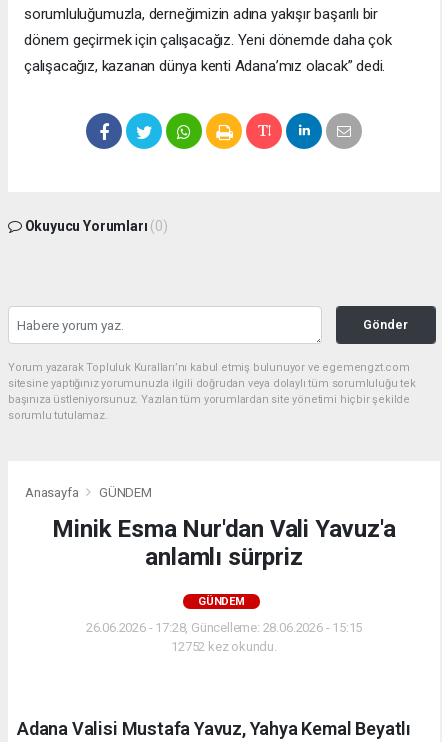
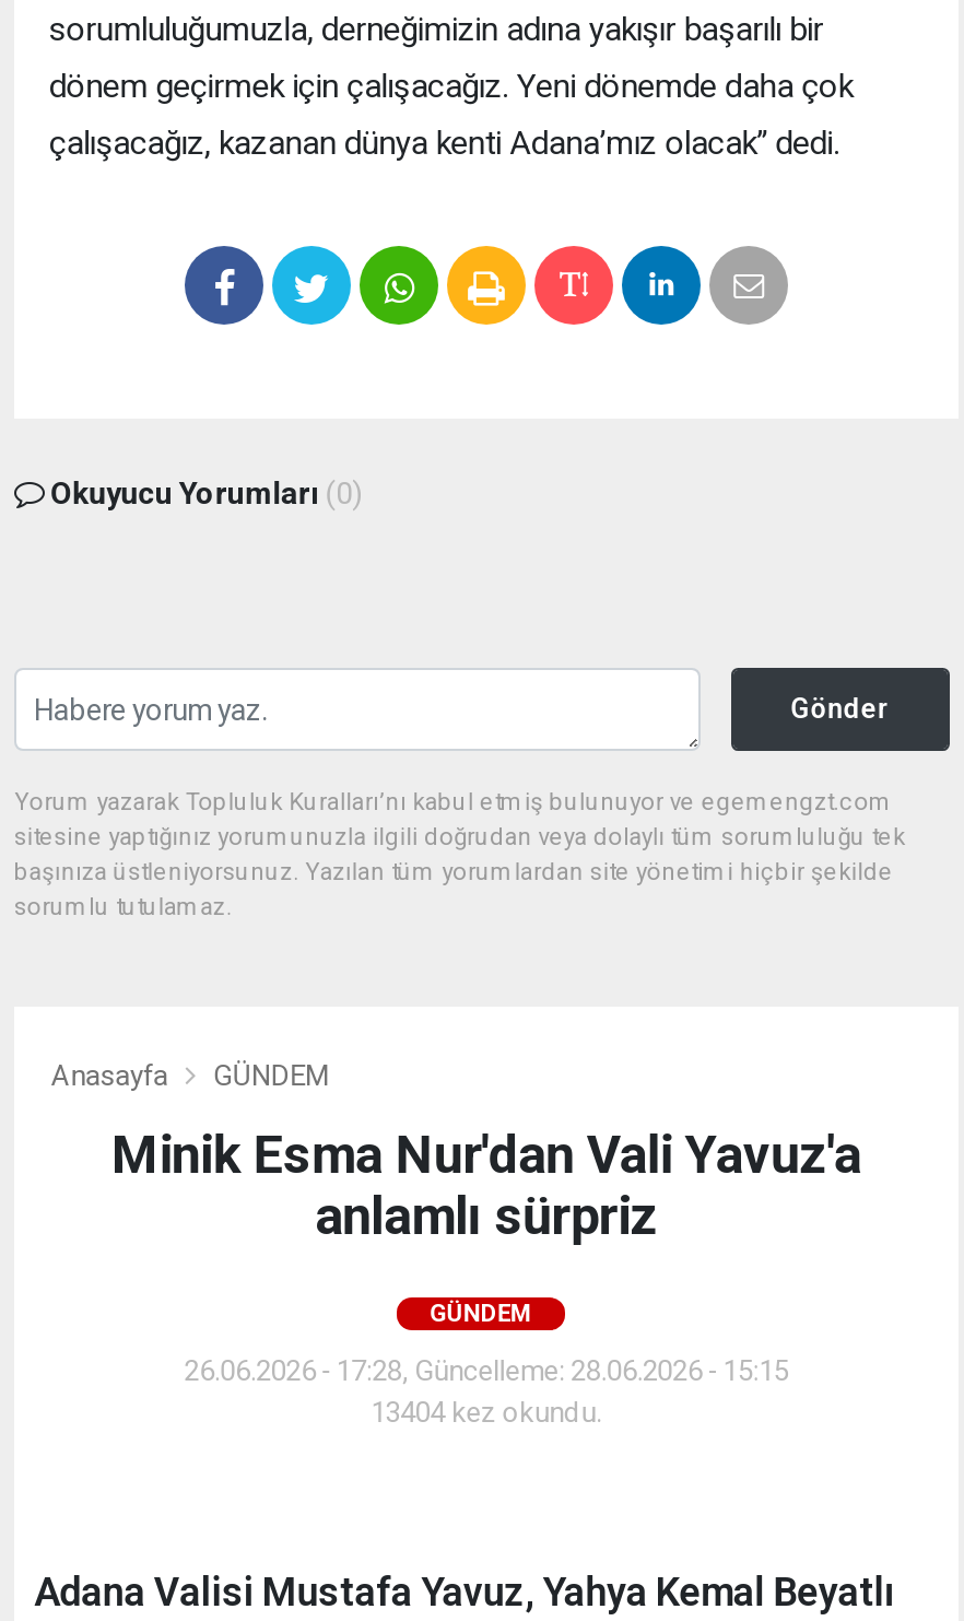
[171,639,277,654] 12752 kez okundu. -> [371,1395,602,1428] 13404 kez okundu.

